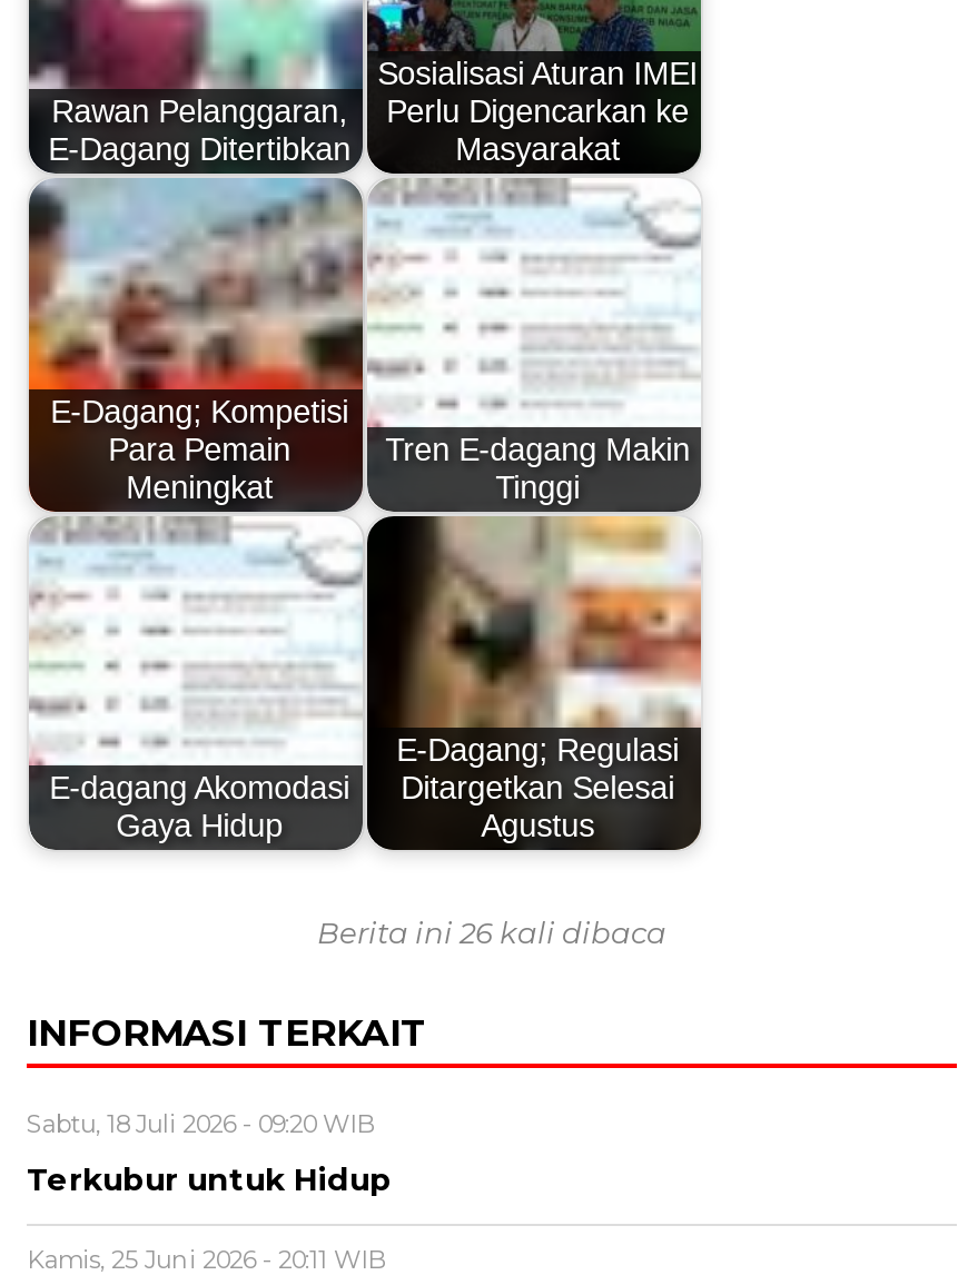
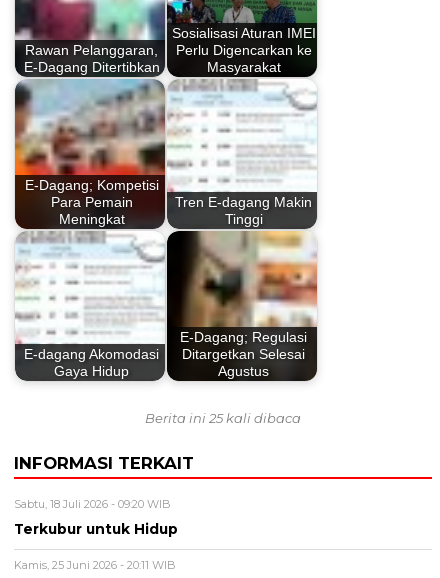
[317,913,666,949] Berita ini 26 kali dibaca -> [145,410,301,426] Berita ini 25 kali dibaca

